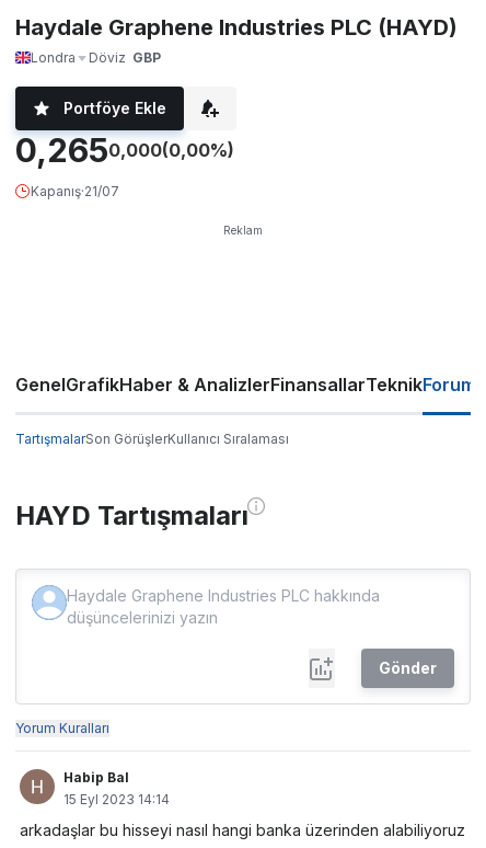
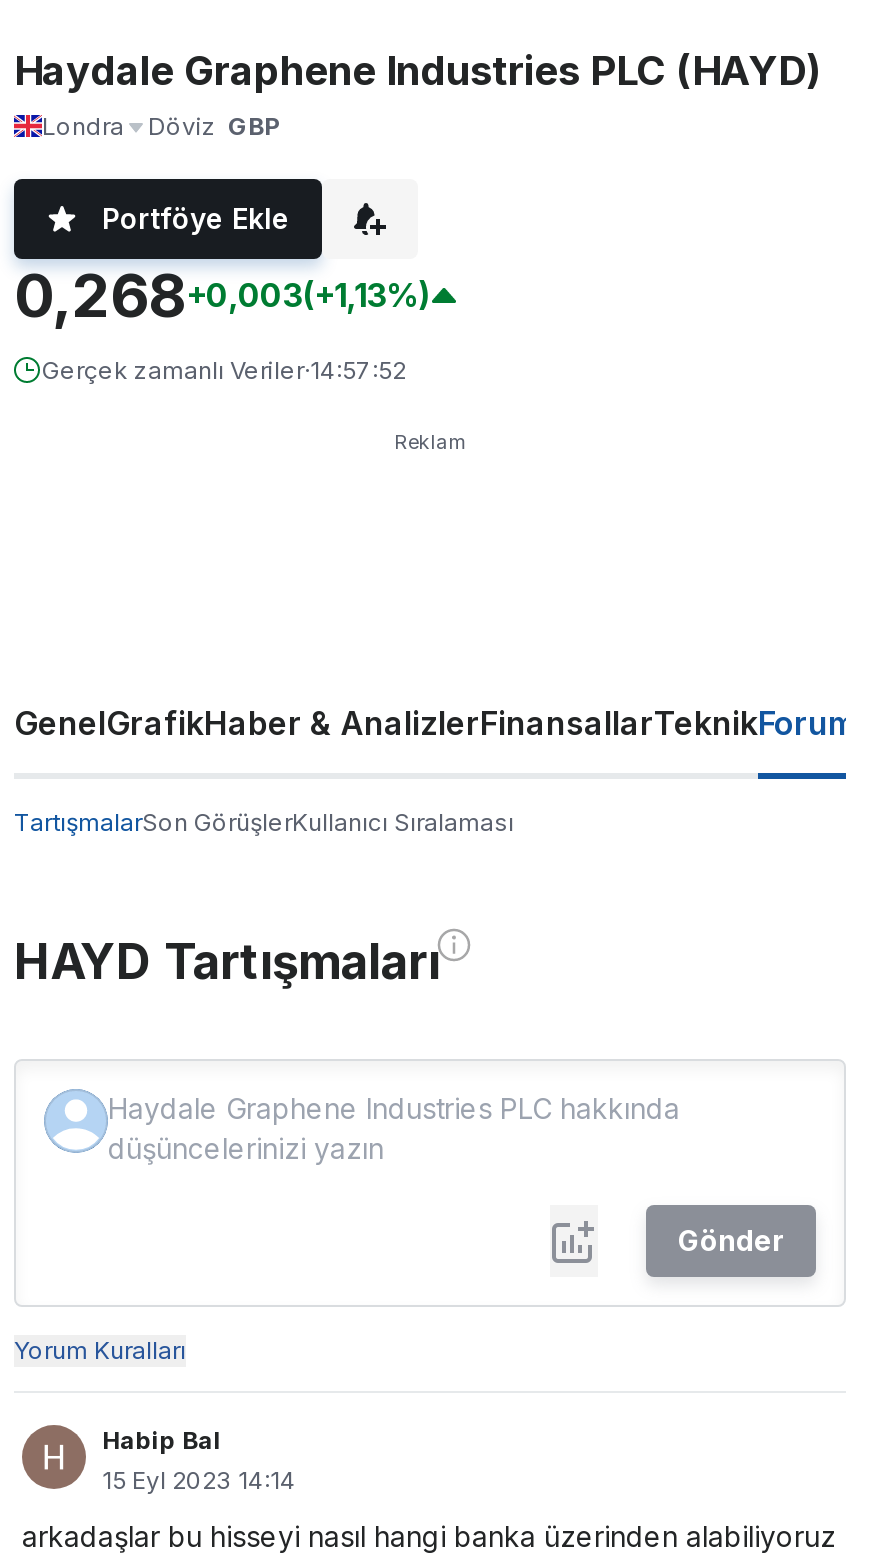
[15,130,234,199] 0,2650,000(0,00%) | Kapanış·21/07 -> [14,259,430,385] 0,268+0,003(+1,13%) | Gerçek zamanlı Veriler·14:57:52

